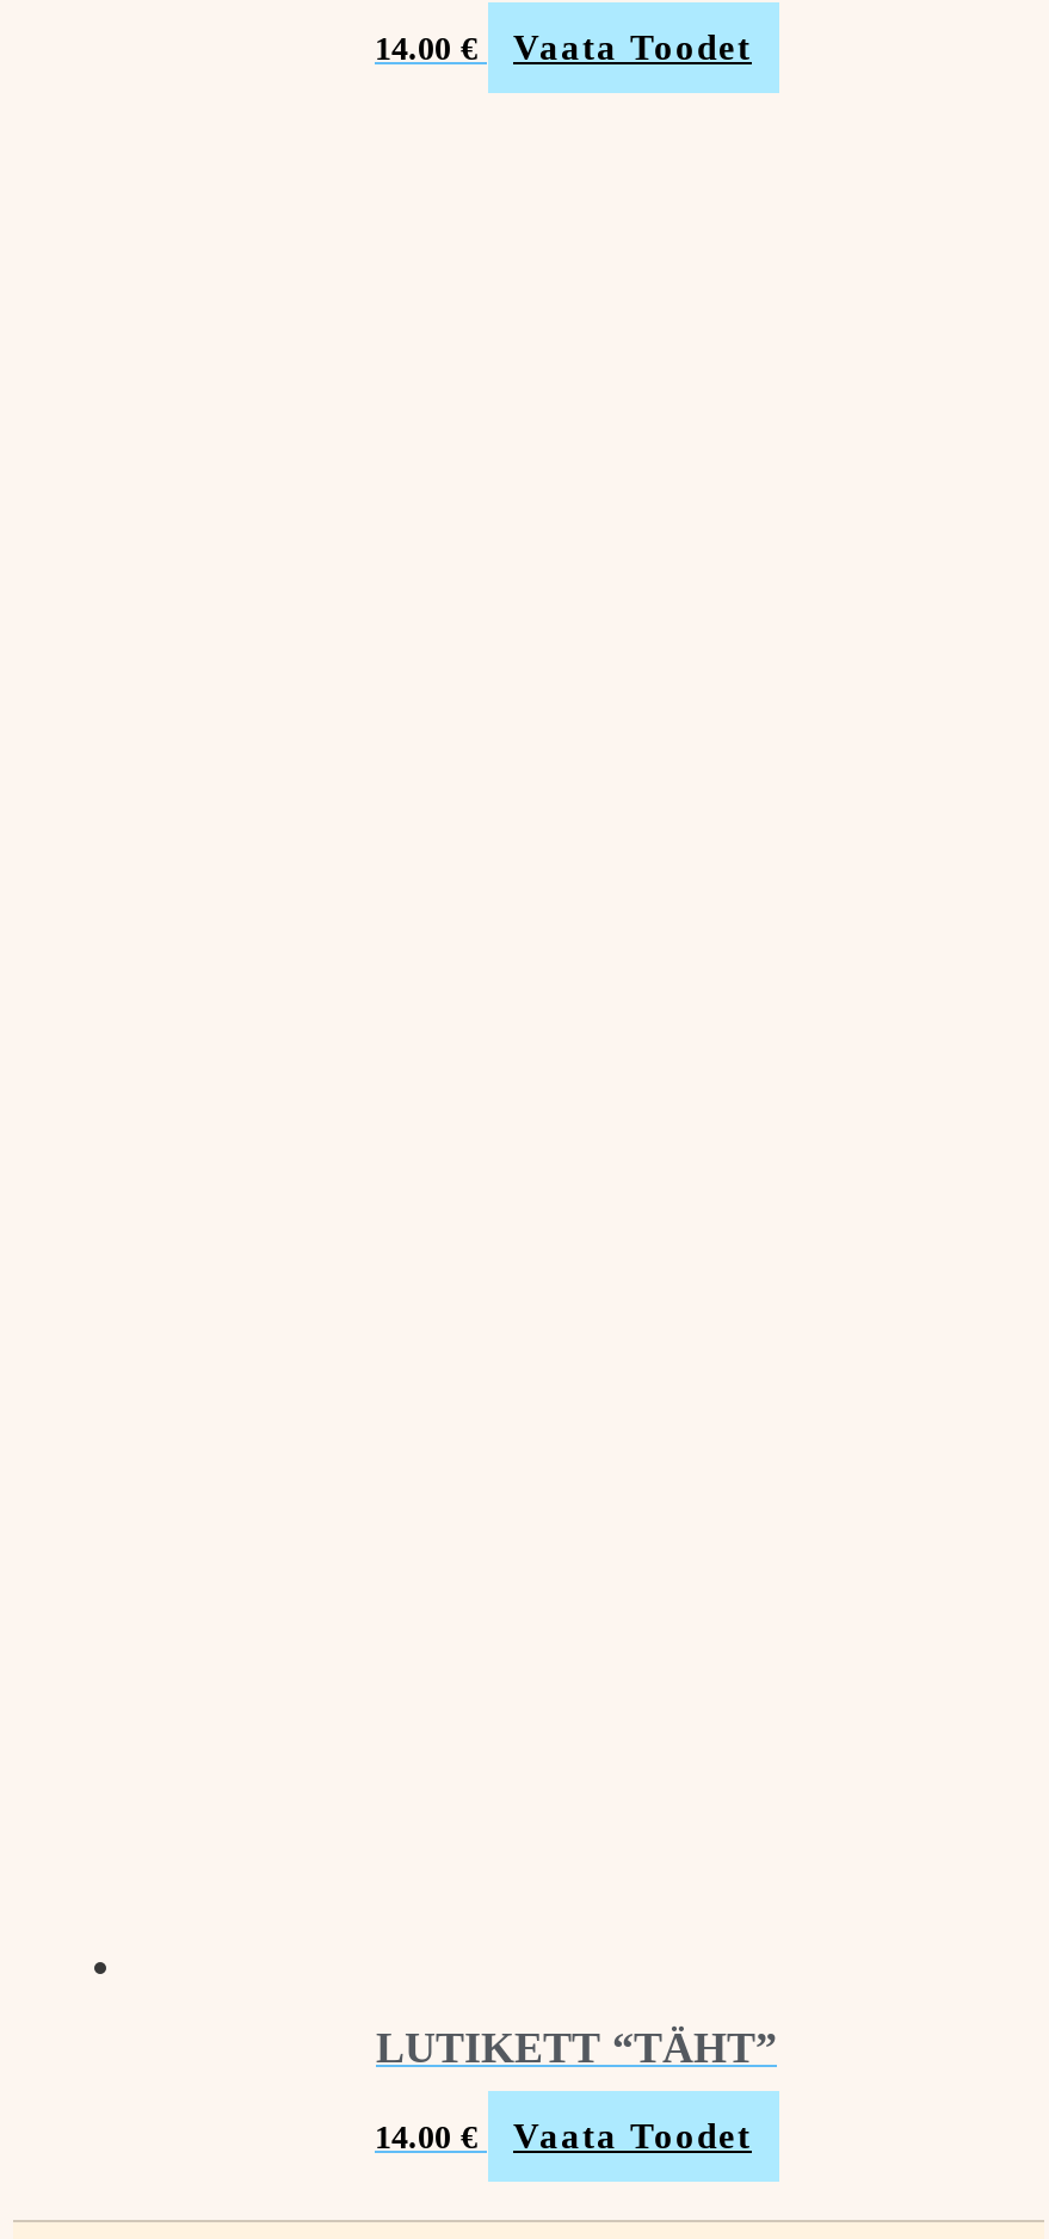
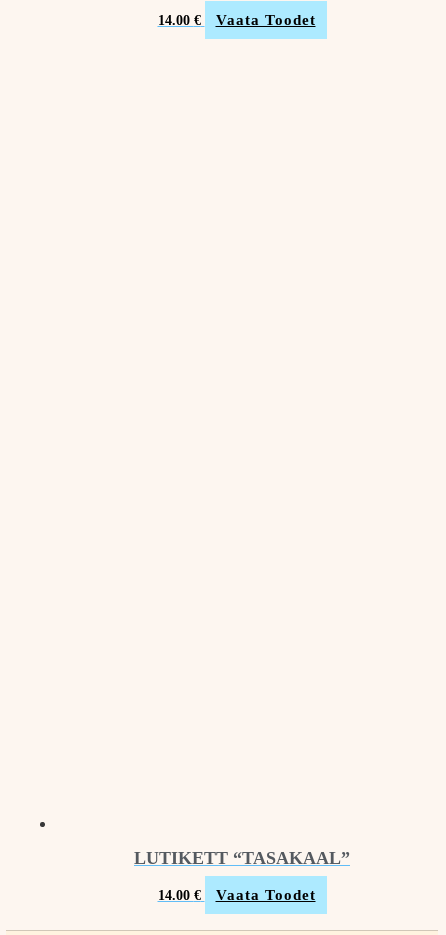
[376,2024,777,2072] LUTIKETT “TÄHT” -> [134,848,350,868] LUTIKETT “TASAKAAL”

